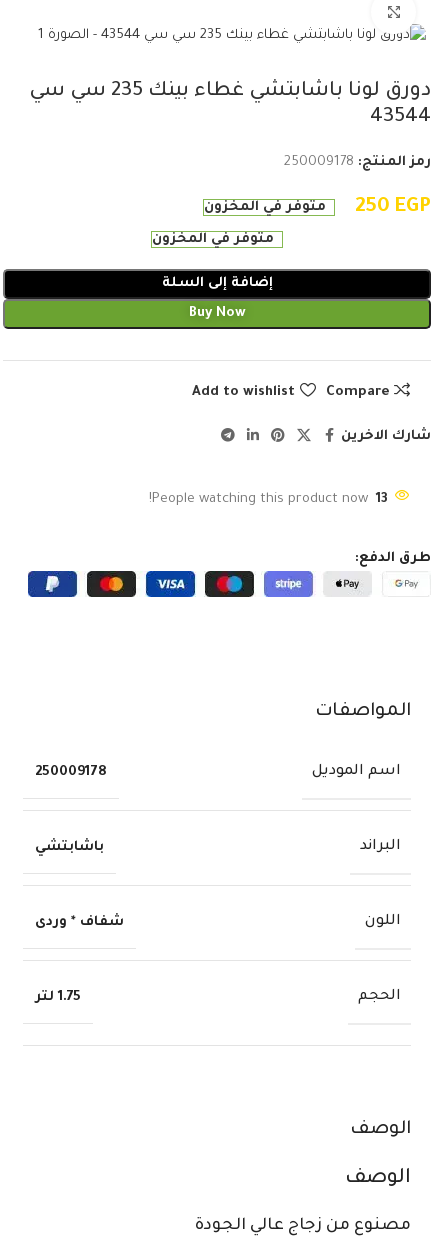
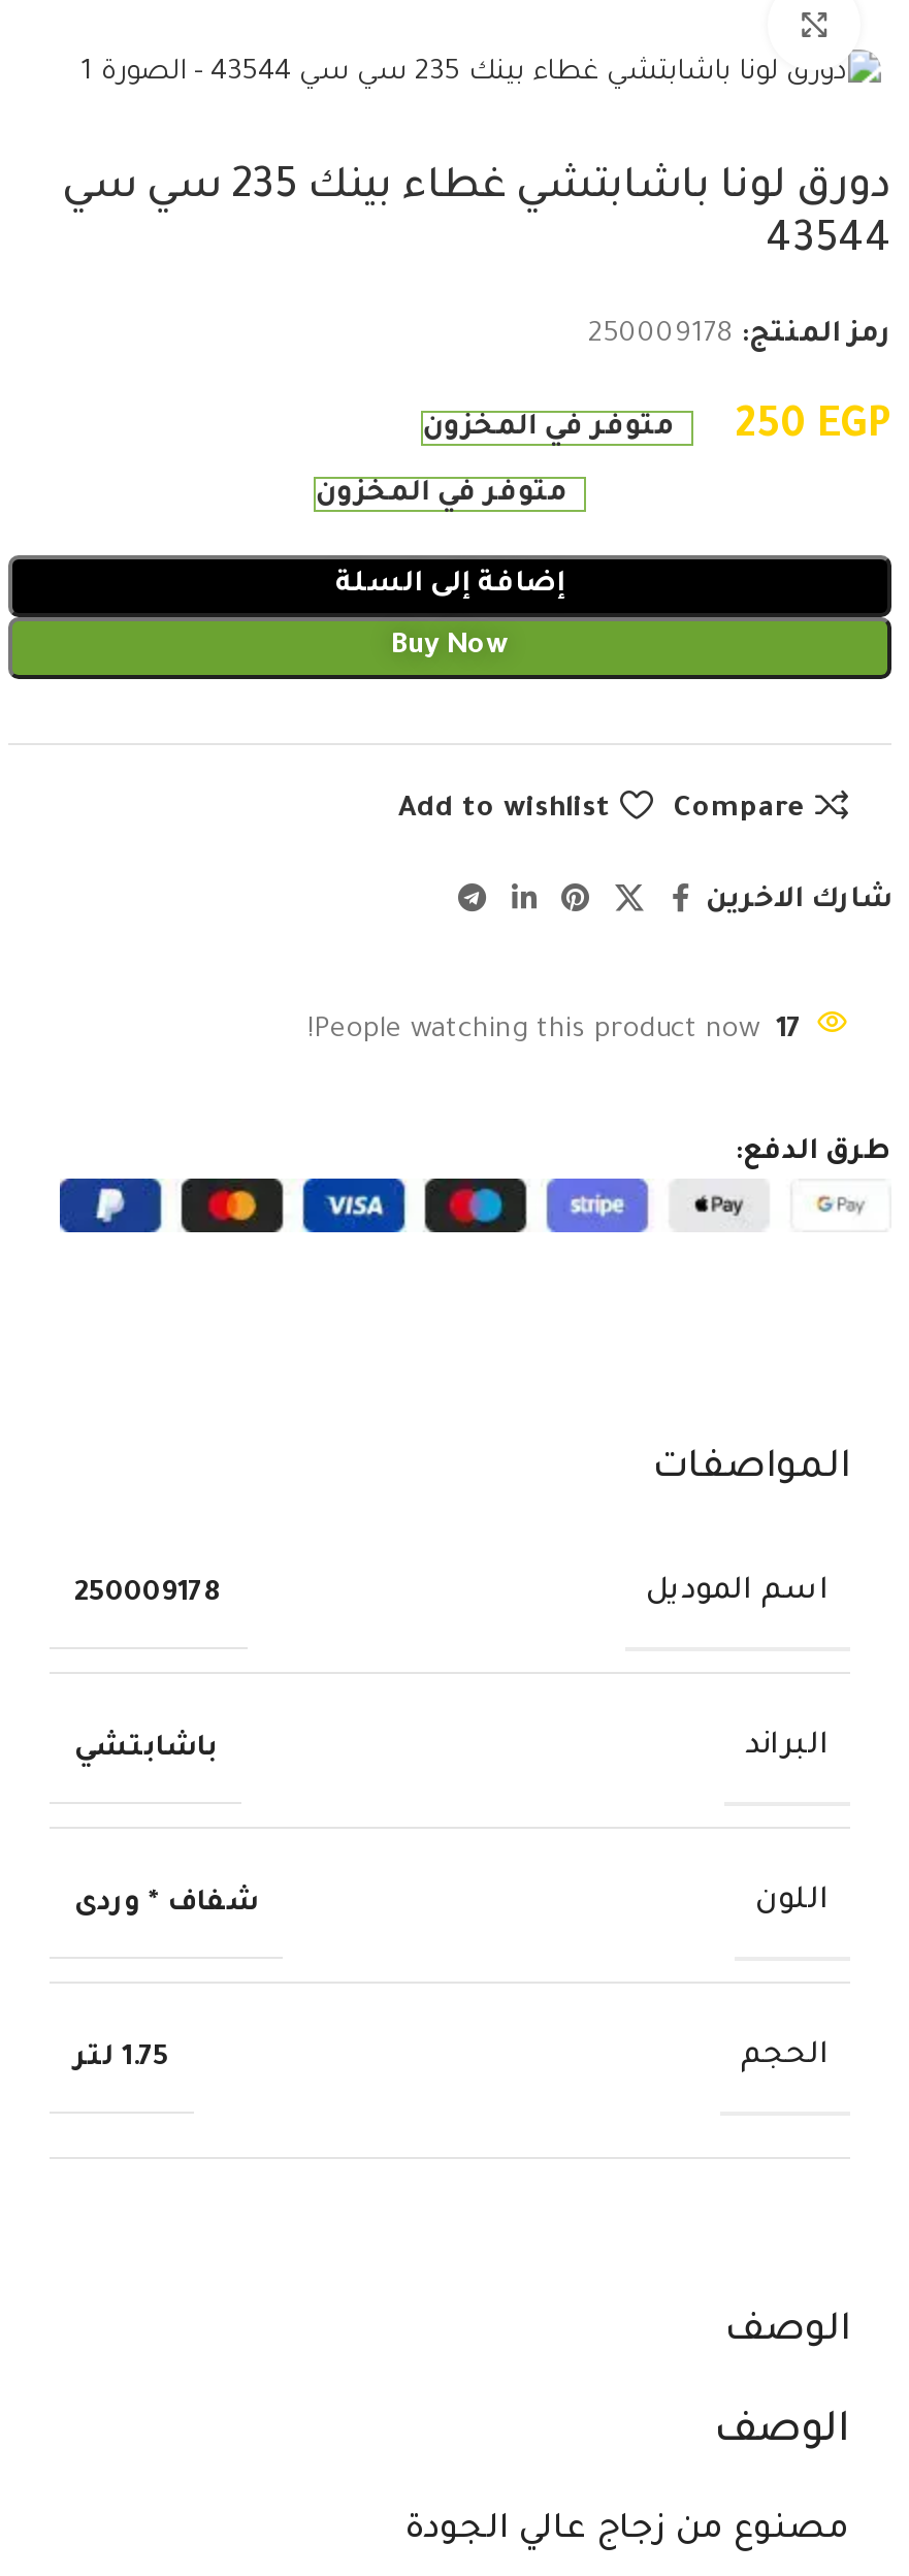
[152,492,388,507] People watching this product now! 13 -> [314,1016,803,1047] People watching this product now! 17

